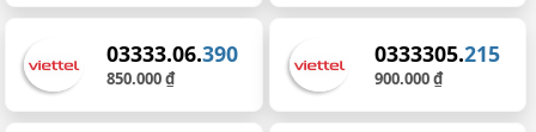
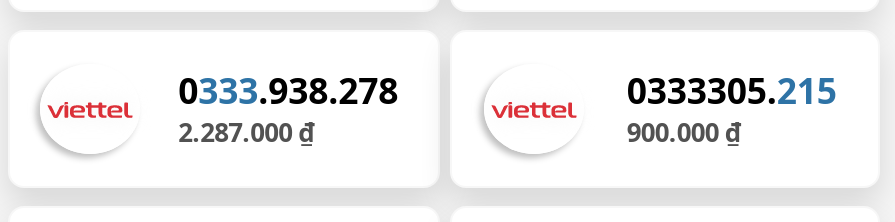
[107,40,238,90] 03333.06.390 | 850.000 ₫ -> [178,67,398,151] 0333.938.278 | 2.287.000 ₫

